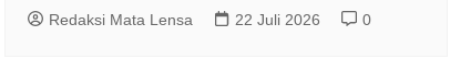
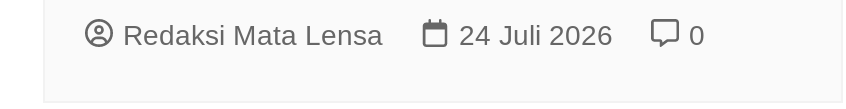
[235,11,320,29] 22 Juli 2026 -> [459,19,613,51] 24 Juli 2026

